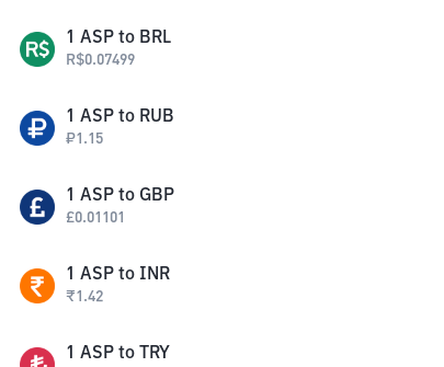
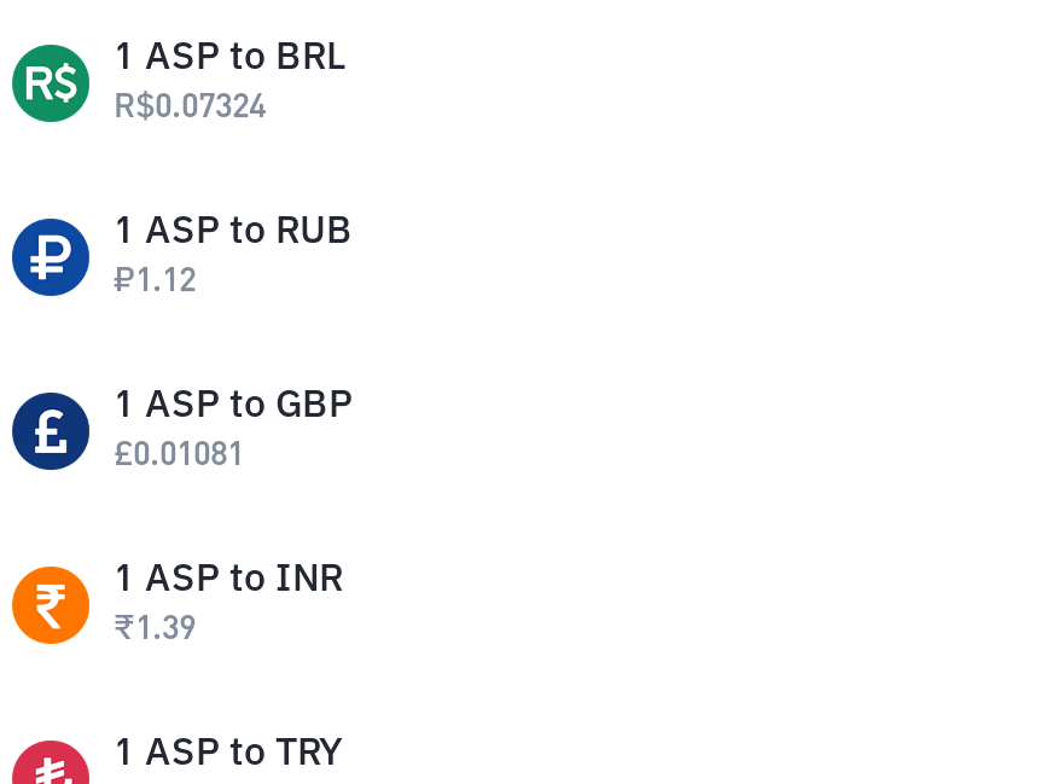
[66,53,135,68] R$0.07499 -> [114,91,266,124] R$0.07324
[66,131,103,147] ₽1.15 -> [114,265,196,298] ₽1.12
[66,210,125,226] £0.01101 -> [114,439,244,472] £0.01081
[66,289,103,305] ₹1.42 -> [114,612,196,646] ₹1.39

